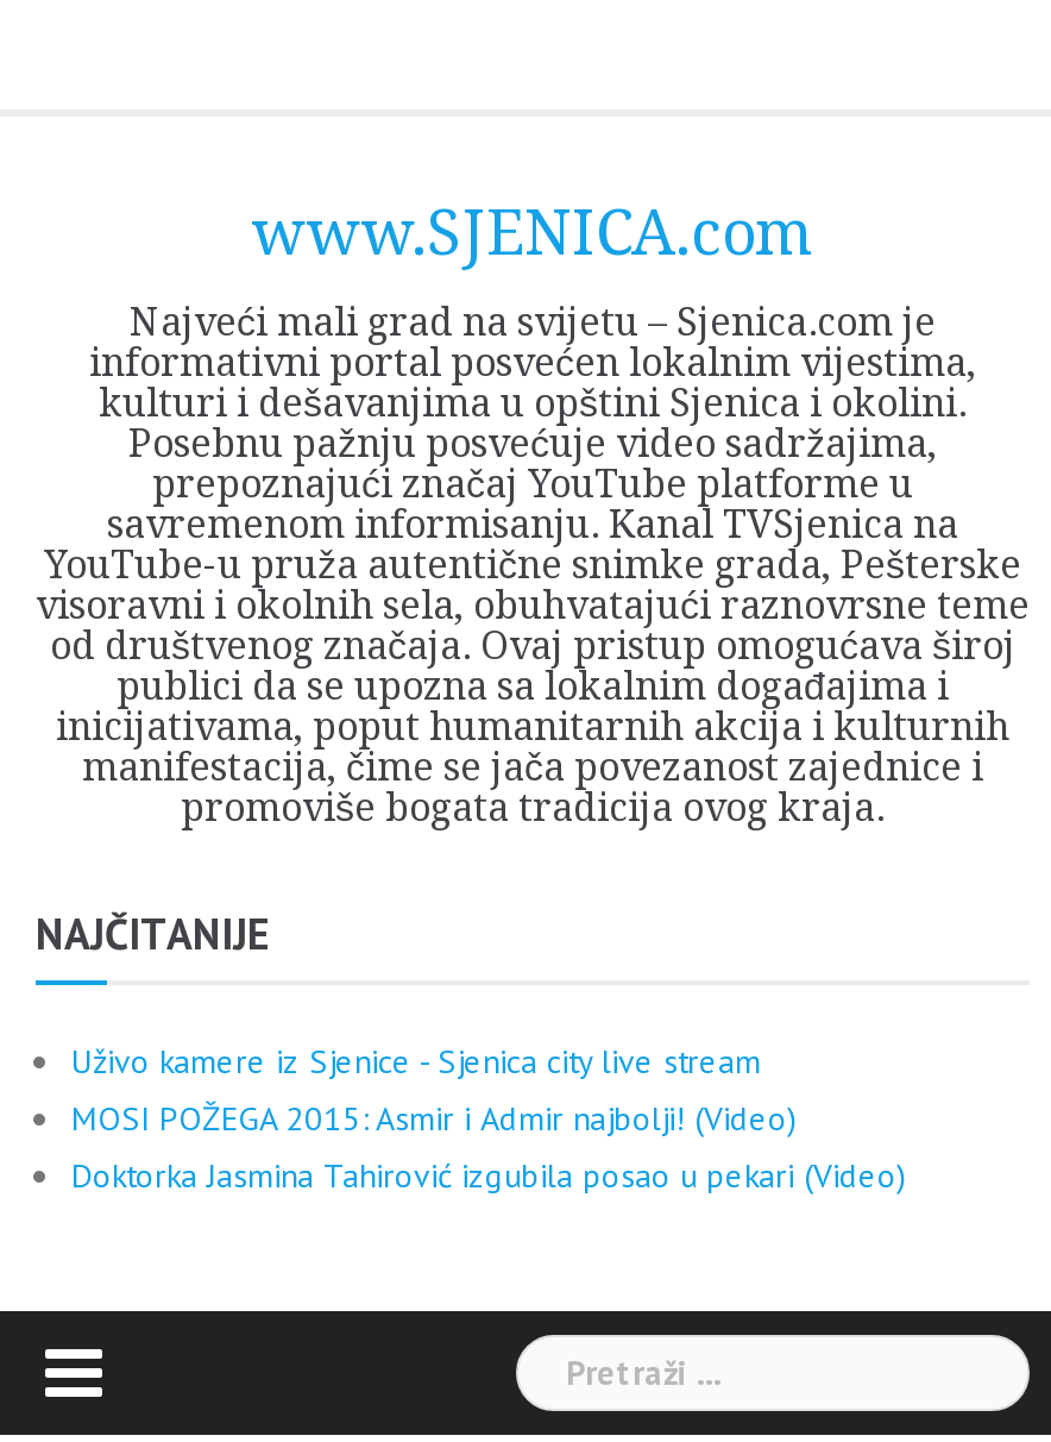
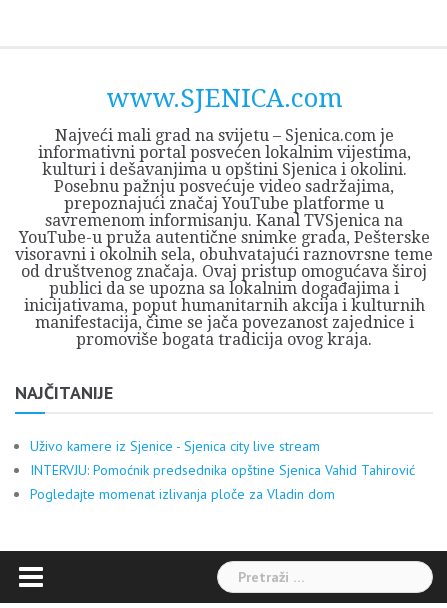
[71,1097,906,1197] MOSI POŽEGA 2015: Asmir i Admir najbolji! (Video) | Doktorka Jasmina Tahirović izgubila posao u pekari (Video) -> [30,461,415,503] INTERVJU: Pomoćnik predsednika opštine Sjenica Vahid Tahirović | Pogledajte momenat izlivanja ploče za Vladin dom

